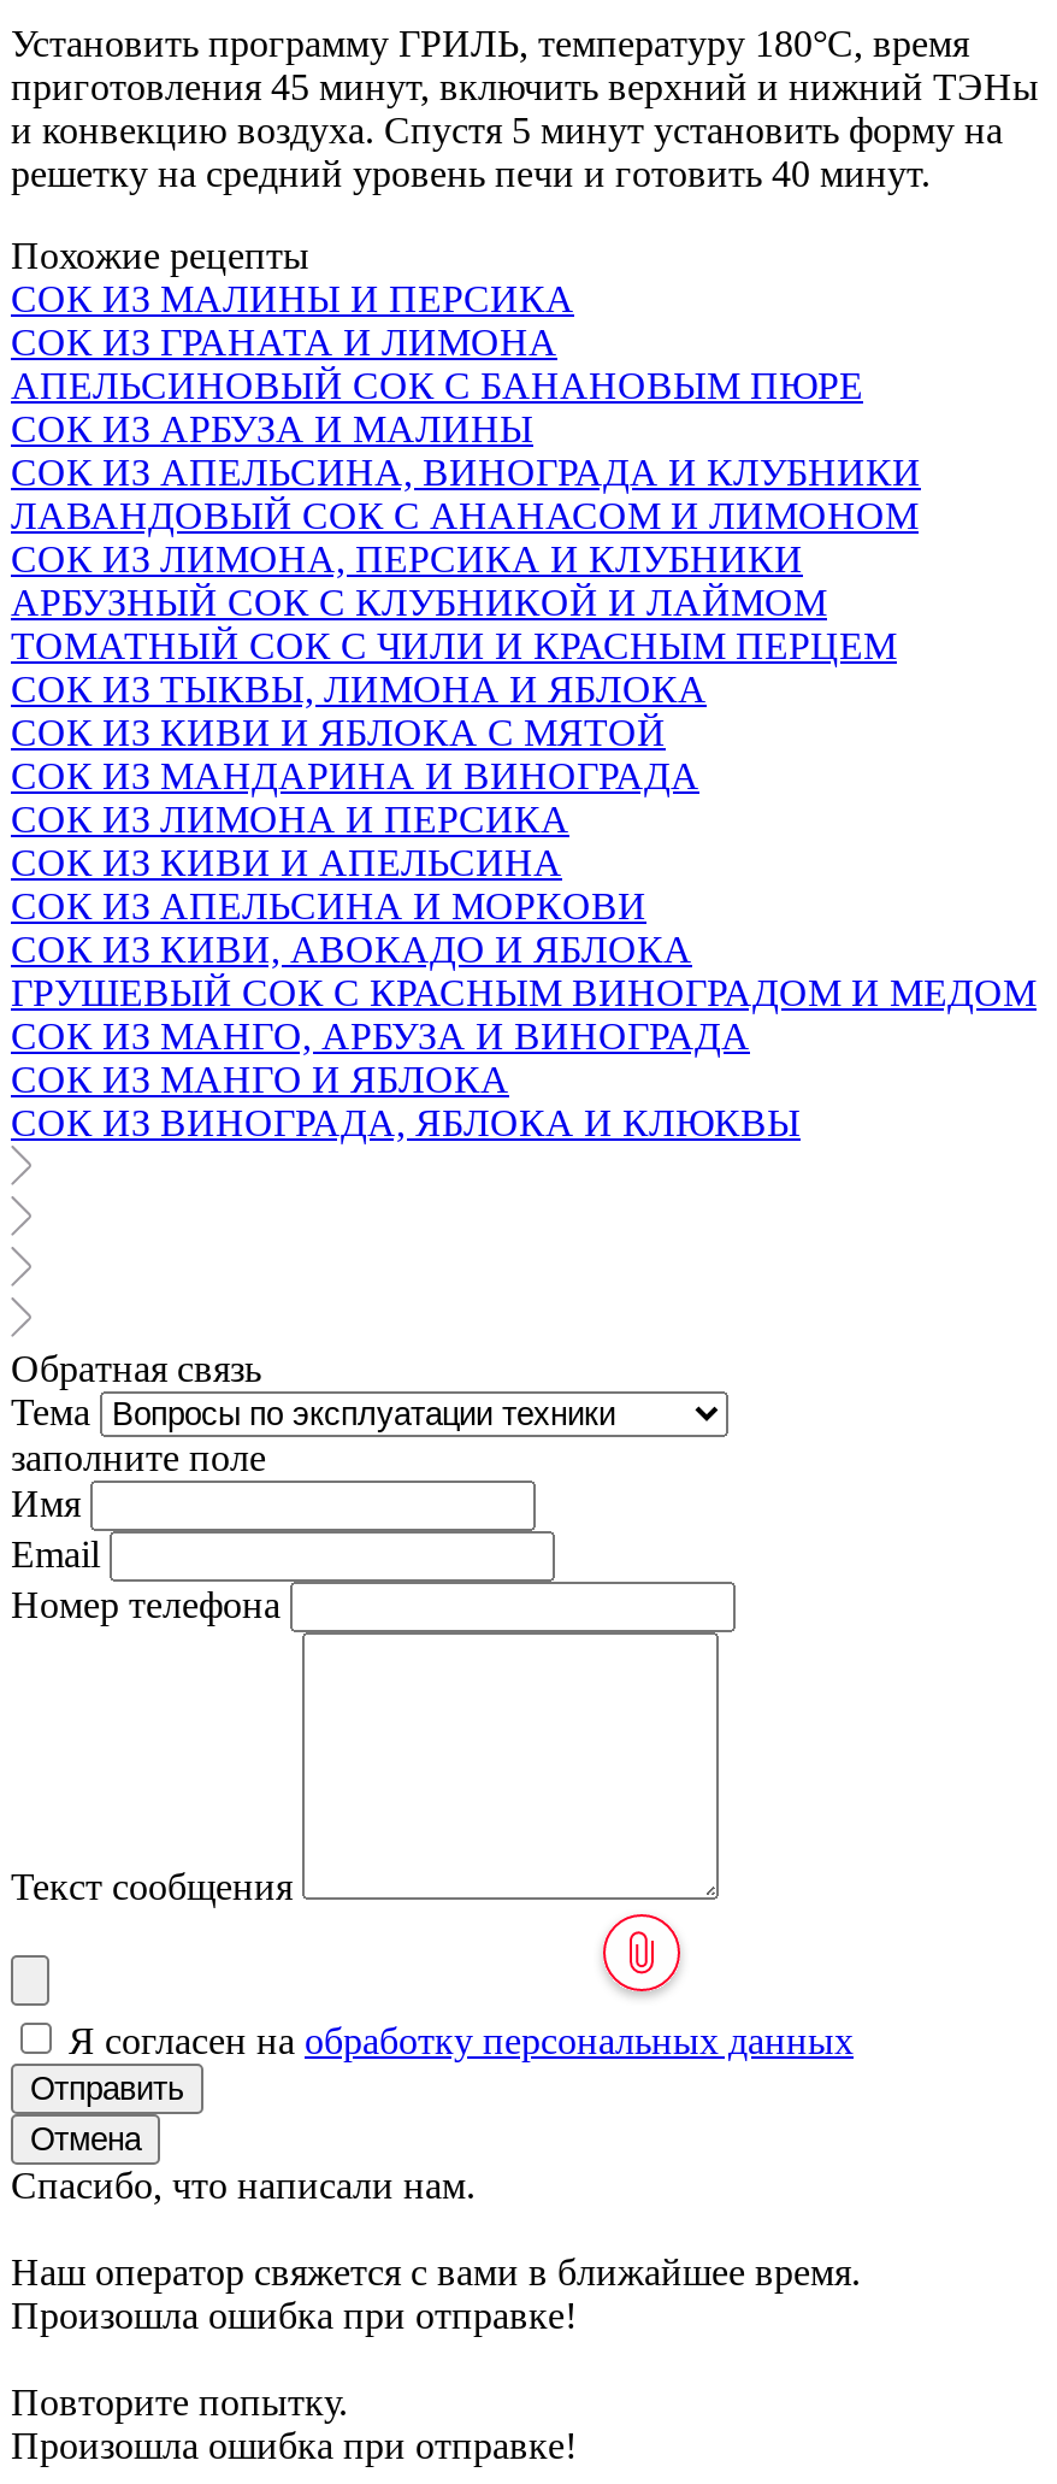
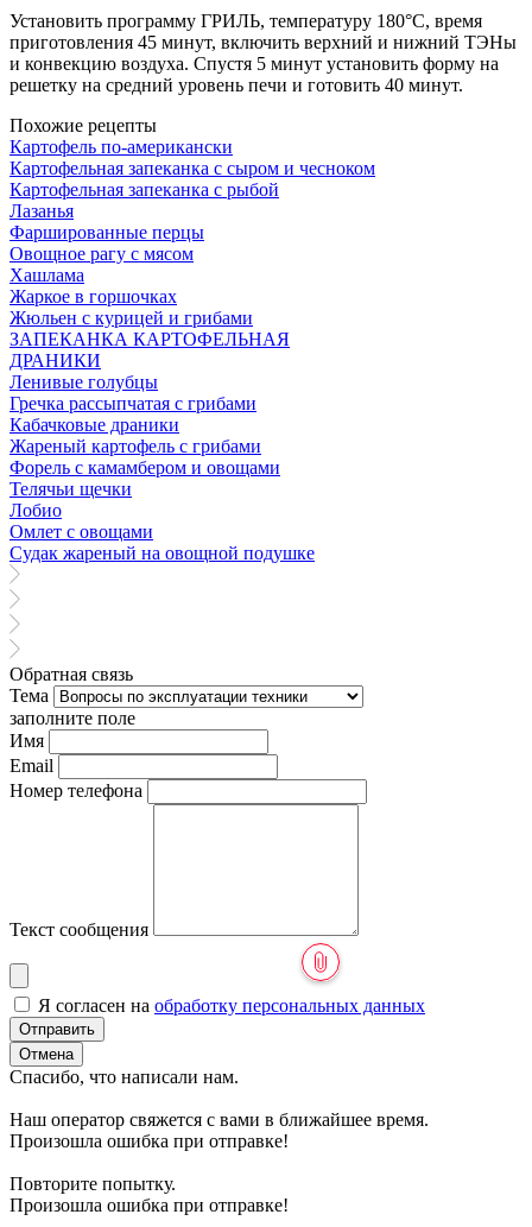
[11,278,1037,1143] СОК ИЗ МАЛИНЫ И ПЕРСИКА | СОК ИЗ ГРАНАТА И ЛИМОНА | АПЕЛЬСИНОВЫЙ СОК С БАНАНОВЫМ ПЮРЕ | СОК ИЗ АРБУЗА И МАЛИНЫ | СОК ИЗ АПЕЛЬСИНА, ВИНОГРАДА И КЛУБНИКИ | ЛАВАНДОВЫЙ СОК С АНАНАСОМ И ЛИМОНОМ | СОК ИЗ ЛИМОНА, ПЕРСИКА И КЛУБНИКИ | АРБУЗНЫЙ СОК С КЛУБНИКОЙ И ЛАЙМОМ | ТОМАТНЫЙ СОК С ЧИЛИ И КРАСНЫМ ПЕРЦЕМ | СОК ИЗ ТЫКВЫ, ЛИМОНА И ЯБЛОКА | СОК ИЗ КИВИ И ЯБЛОКА С МЯТОЙ | СОК ИЗ МАНДАРИНА И ВИНОГРАДА | СОК ИЗ ЛИМОНА И ПЕРСИКА | СОК ИЗ КИВИ И АПЕЛЬСИНА | СОК ИЗ АПЕЛЬСИНА И МОРКОВИ | СОК ИЗ КИВИ, АВОКАДО И ЯБЛОКА | ГРУШЕВЫЙ СОК С КРАСНЫМ ВИНОГРАДОМ И МЕДОМ | СОК ИЗ МАНГО, АРБУЗА И ВИНОГРАДА | СОК ИЗ МАНГО И ЯБЛОКА | СОК ИЗ ВИНОГРАДА, ЯБЛОКА И КЛЮКВЫ -> [9,137,375,563] Картофель по-американски | Картофельная запеканка с сыром и чесноком | Картофельная запеканка с рыбой | Лазанья | Фаршированные перцы | Овощное рагу с мясом | Хашлама | Жаркое в горшочках | Жюльен с курицей и грибами | ЗАПЕКАНКА КАРТОФЕЛЬНАЯ | ДРАНИКИ | Ленивые голубцы | Гречка рассыпчатая с грибами | Кабачковые драники | Жареный картофель с грибами | Форель с камамбером и овощами | Телячьи щечки | Лобио | Омлет с овощами | Судак жареный на овощной подушке

